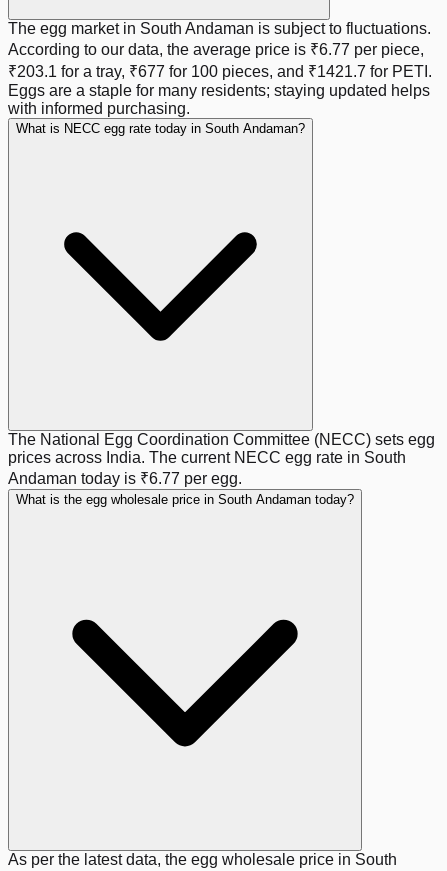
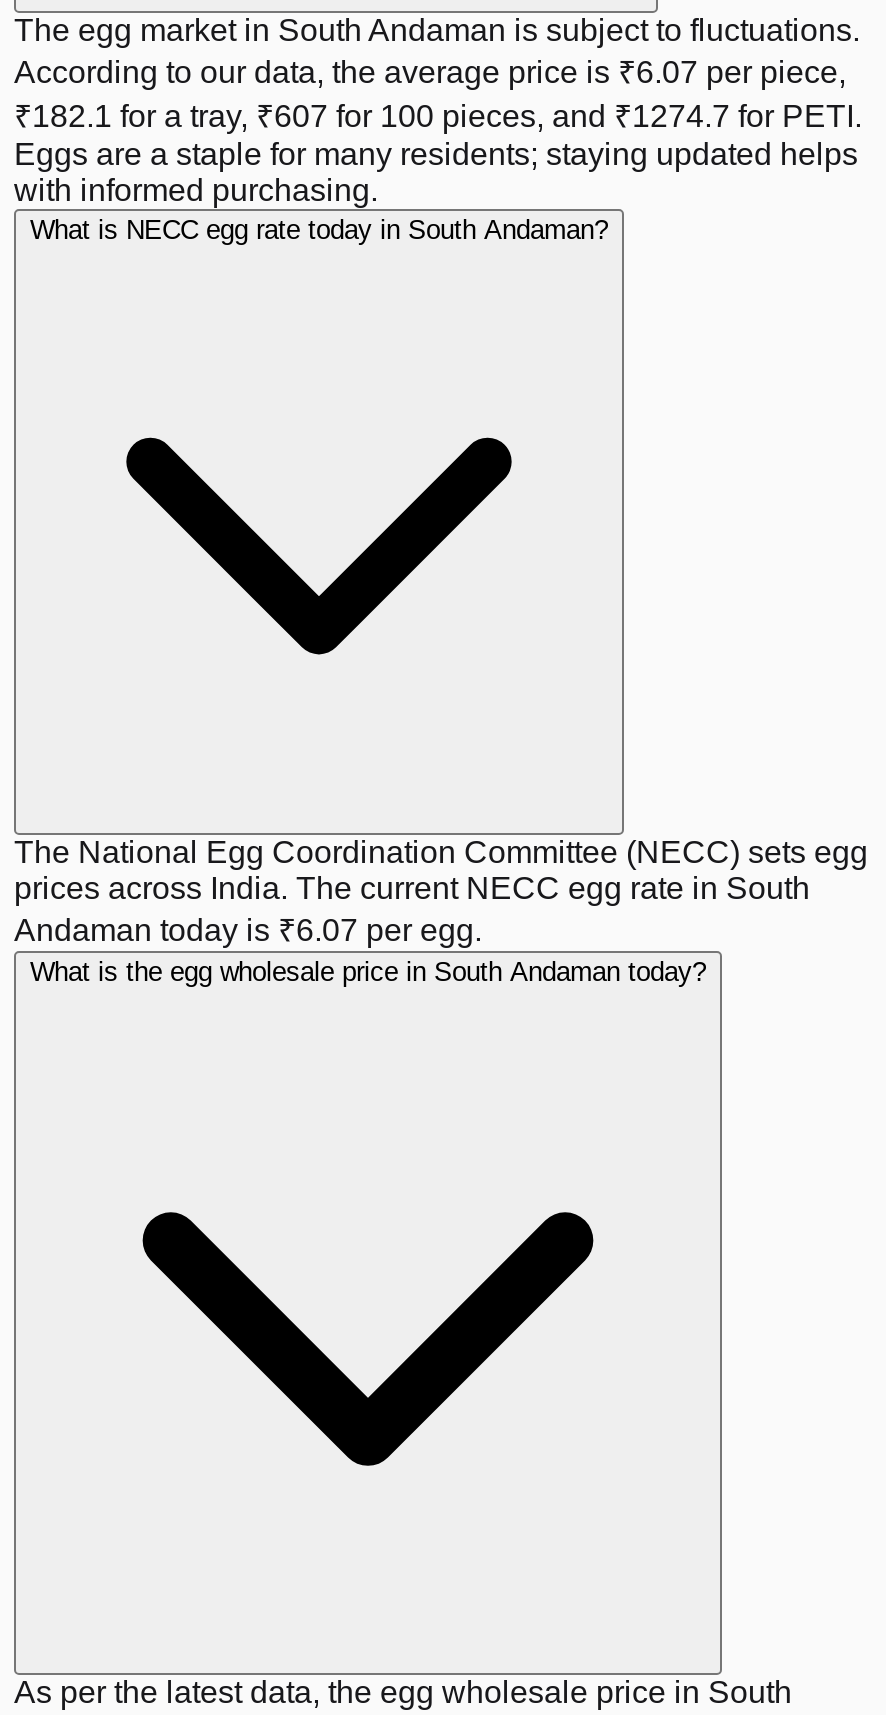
[8,41,424,58] According to our data, the average price is ₹6.77 per piece, -> [14,56,846,90] According to our data, the average price is ₹6.07 per piece,
[8,63,432,80] ₹203.1 for a tray, ₹677 for 100 pieces, and ₹1421.7 for PETI. -> [14,100,862,134] ₹182.1 for a tray, ₹607 for 100 pieces, and ₹1274.7 for PETI.
[8,470,242,487] Andaman today is ₹6.77 per egg. -> [14,914,482,948] Andaman today is ₹6.07 per egg.

